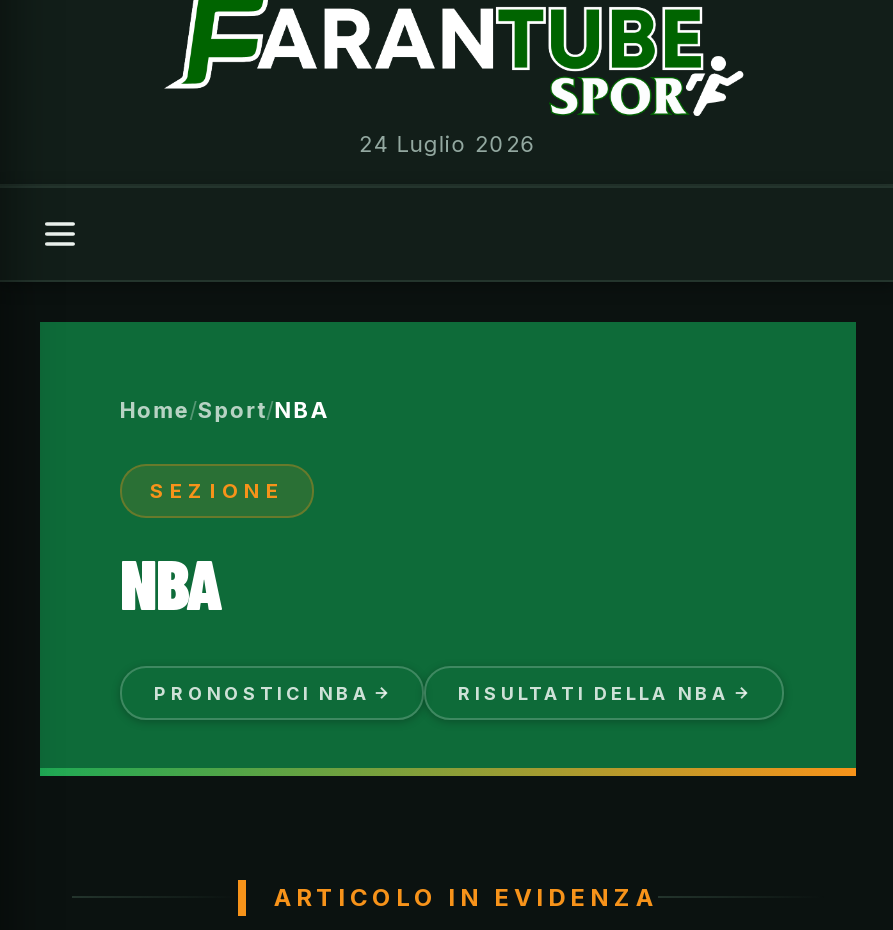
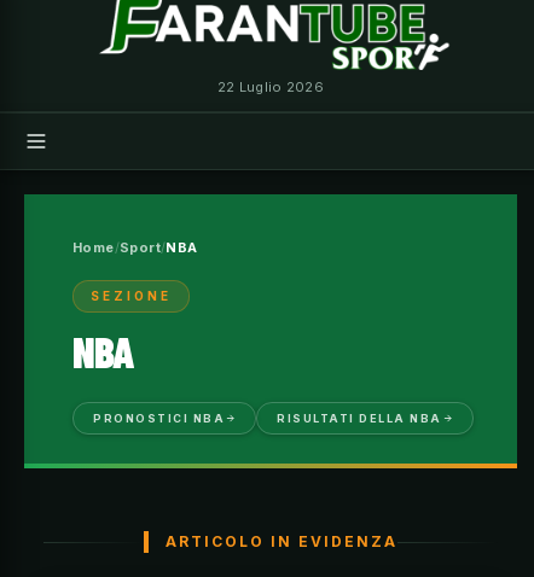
[359,130,537,158] 24 Luglio 2026 -> [217,79,324,96] 22 Luglio 2026

